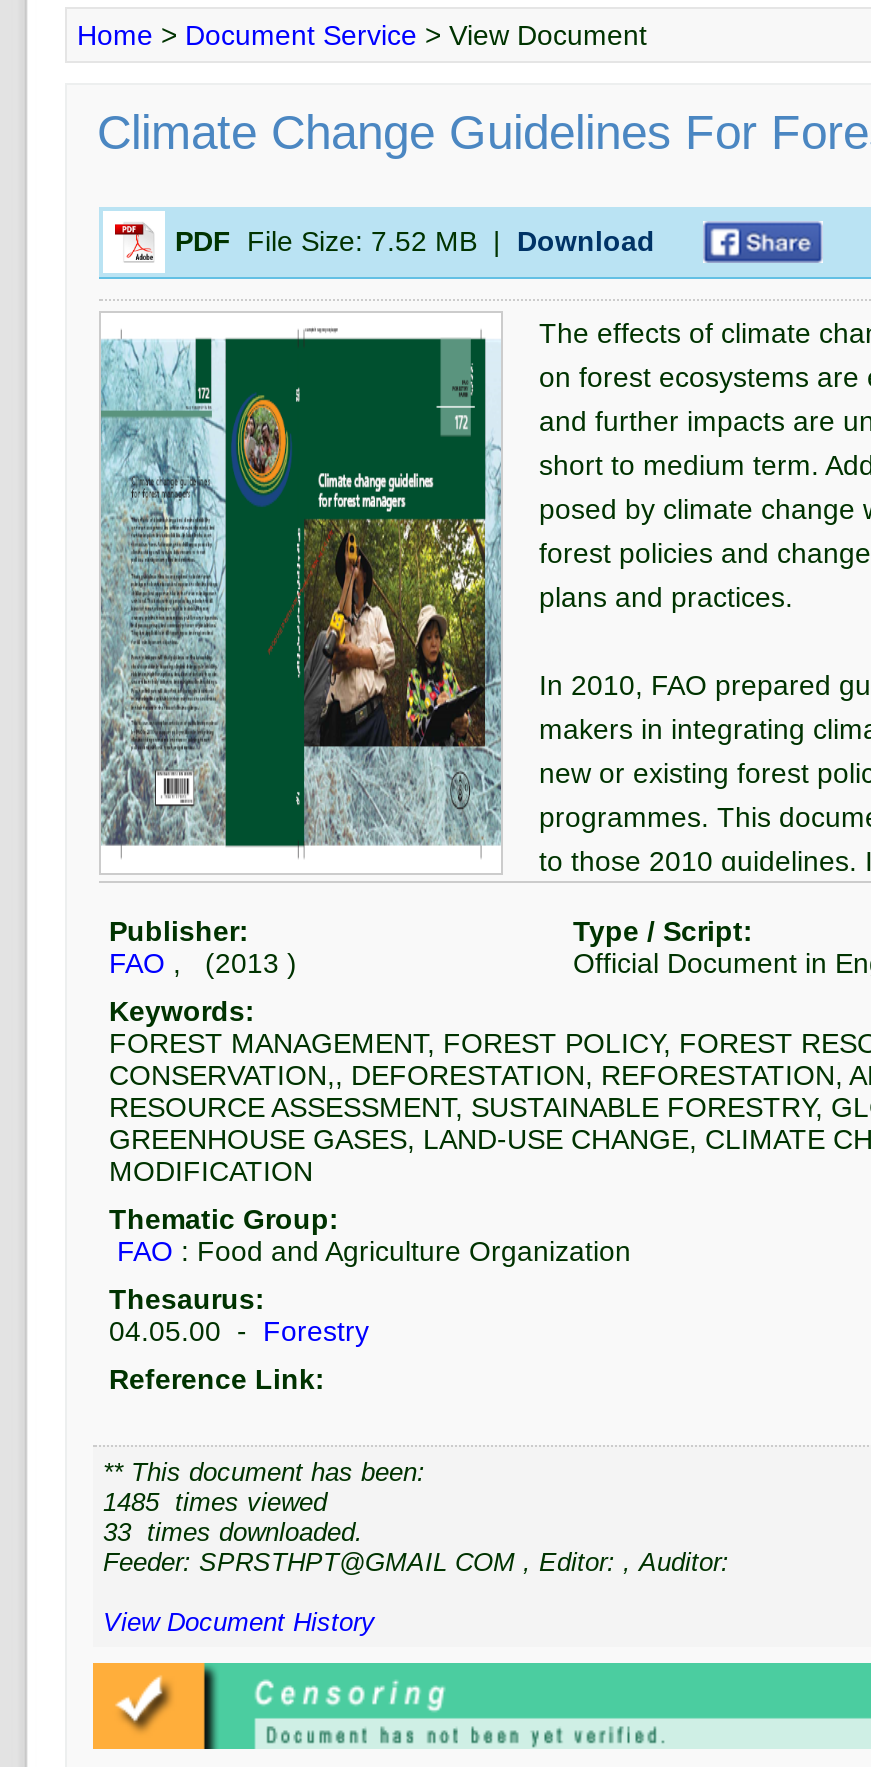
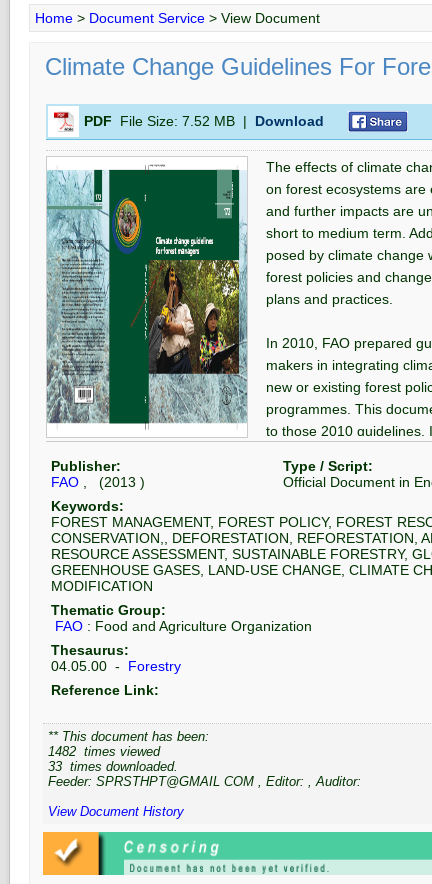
[103,1487,327,1517] 1485 times viewed -> [48,744,160,759] 1482 times viewed

